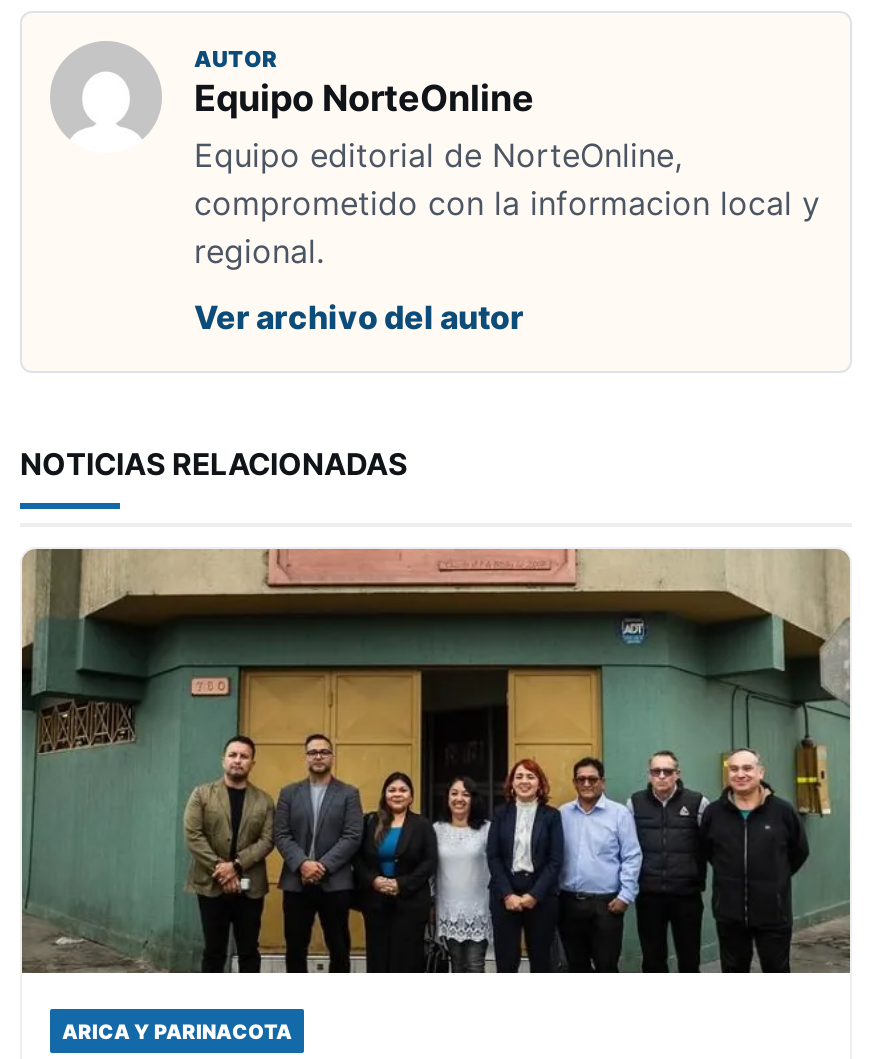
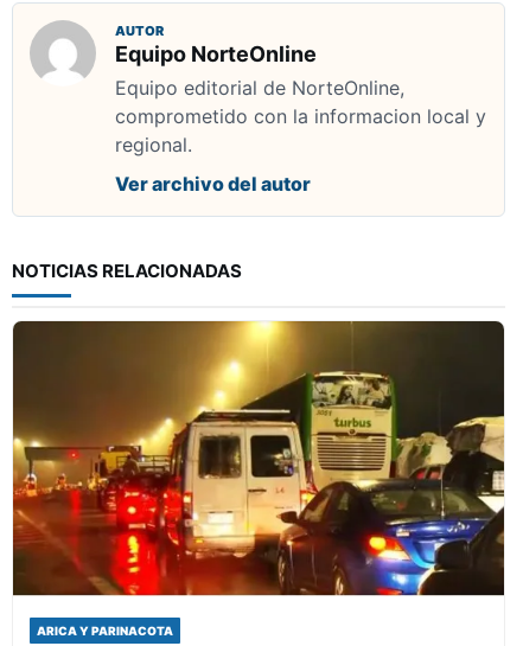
[22,547,852,975] [image] -> [12,321,505,596] [image]

